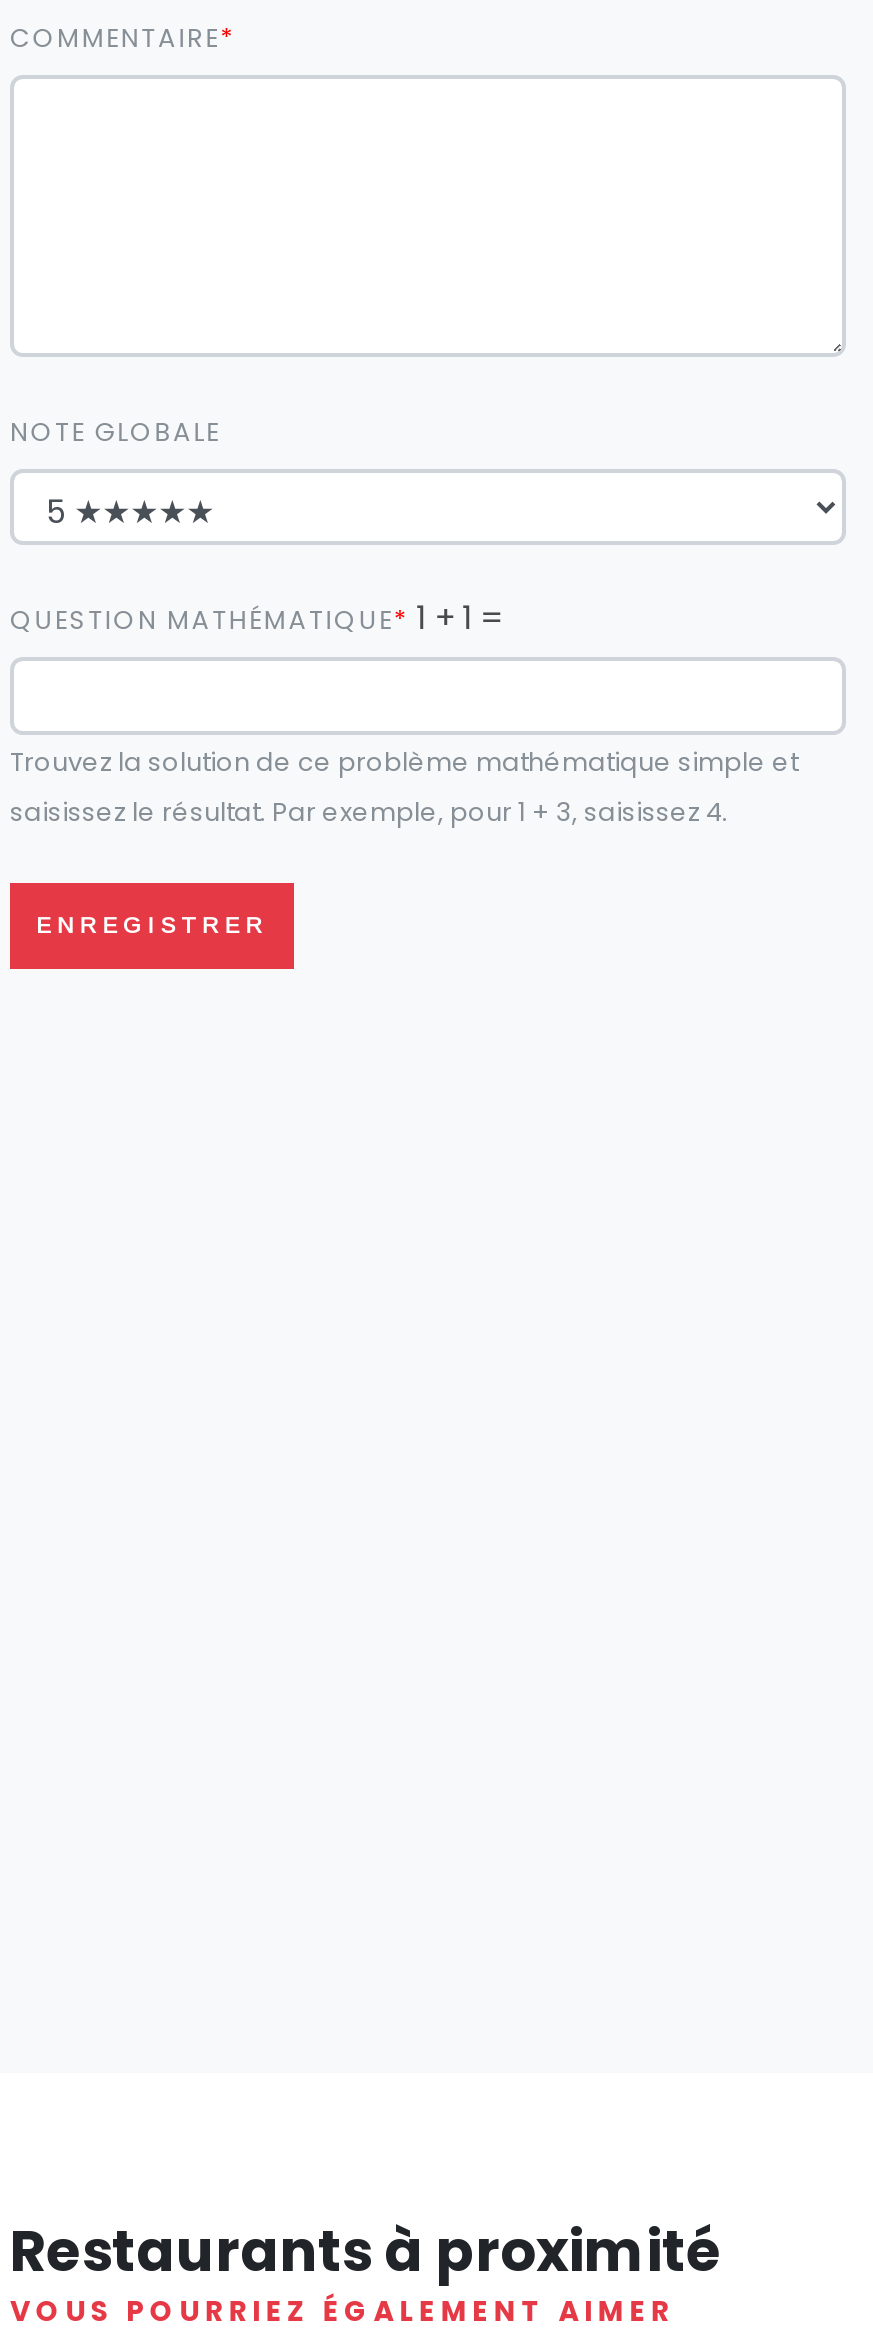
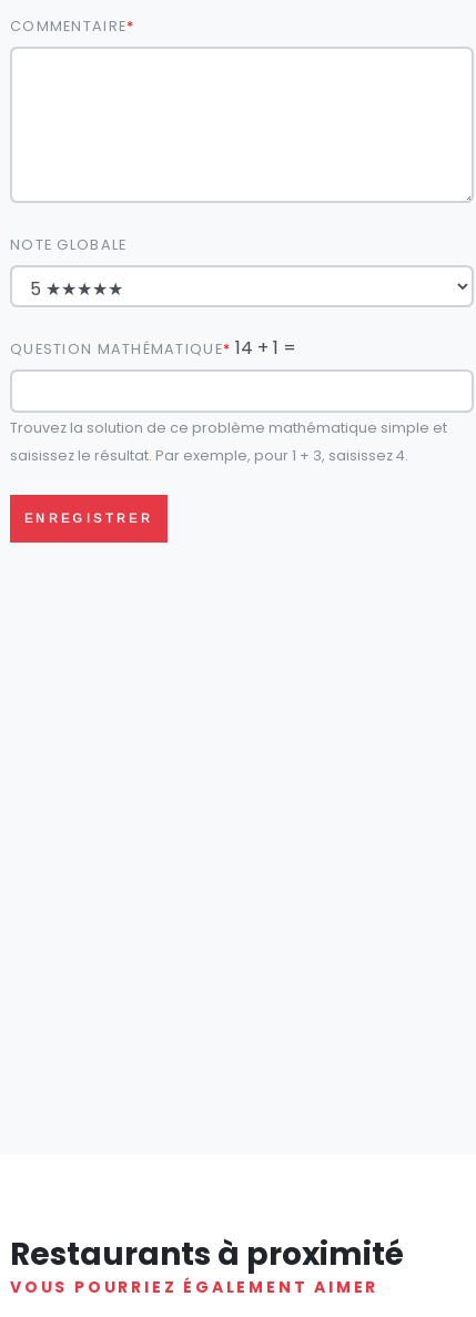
[10,594,504,640] QUESTION MATHÉMATIQUE 1 + 1 = -> [10,335,296,360] QUESTION MATHÉMATIQUE 14 + 1 =

